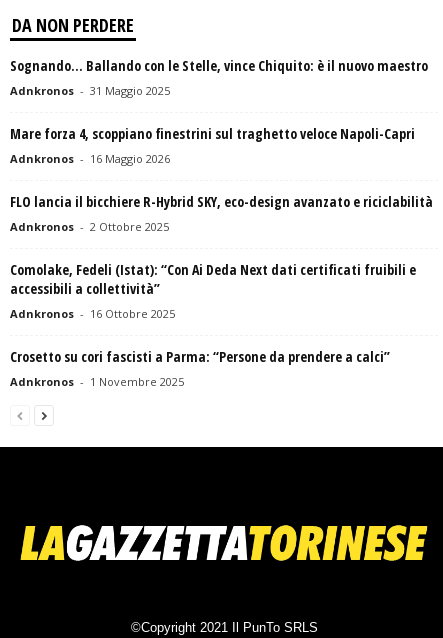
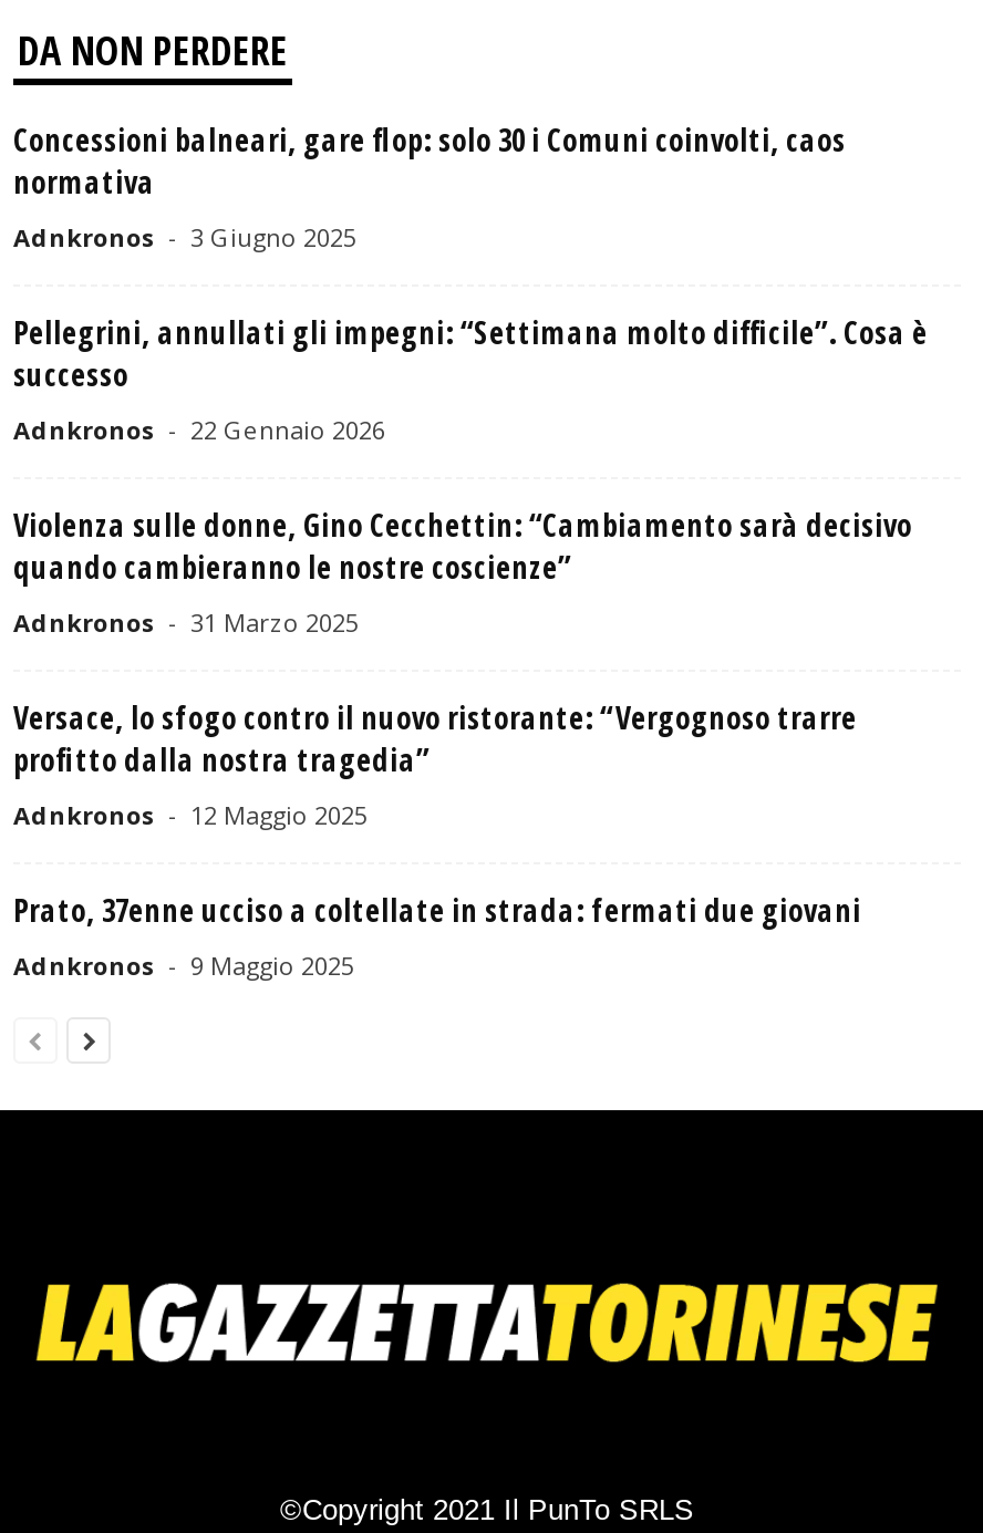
[10,56,428,98] Sognando… Ballando con le Stelle, vince Chiquito: è il nuovo maestro | Adnkronos - 31 Maggio 2025 -> [13,118,846,253] Concessioni balneari, gare flop: solo 30 i Comuni coinvolti, caos | normativa | Adnkronos - 3 Giugno 2025
[10,124,415,166] Mare forza 4, scoppiano finestrini sul traghetto veloce Napoli-Capri | Adnkronos - 16 Maggio 2026 -> [13,310,928,445] Pellegrini, annullati gli impegni: “Settimana molto difficile”. Cosa è | successo | Adnkronos - 22 Gennaio 2026
[10,192,433,234] FLO lancia il bicchiere R-Hybrid SKY, eco-design avanzato e riciclabilità | Adnkronos - 2 Ottobre 2025 -> [13,503,912,638] Violenza sulle donne, Gino Cecchettin: “Cambiamento sarà decisivo | quando cambieranno le nostre coscienze” | Adnkronos - 31 Marzo 2025
[10,260,416,321] Comolake, Fedeli (Istat): “Con Ai Deda Next dati certificati fruibili e | accessibili a collettività” | Adnkronos - 16 Ottobre 2025 -> [13,696,857,831] Versace, lo sfogo contro il nuovo ristorante: “Vergognoso trarre | profitto dalla nostra tragedia” | Adnkronos - 12 Maggio 2025
[10,347,390,389] Crosetto su cori fascisti a Parma: “Persone da prendere a calci” | Adnkronos - 1 Novembre 2025 -> [13,888,861,981] Prato, 37enne ucciso a coltellate in strada: fermati due giovani | Adnkronos - 9 Maggio 2025

